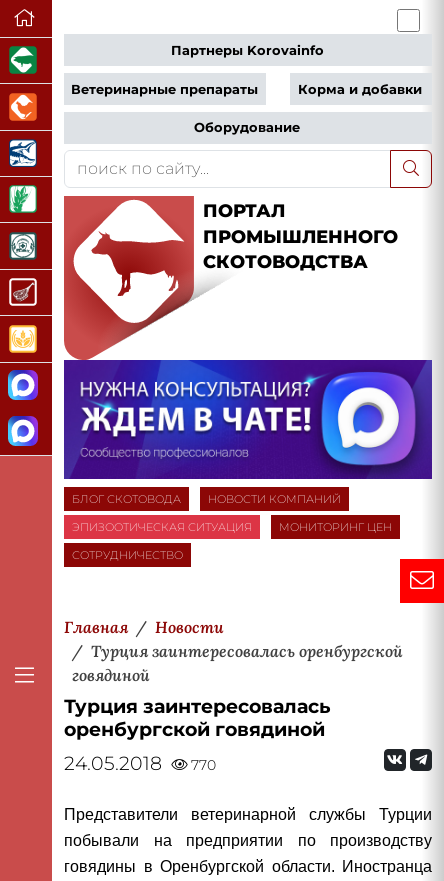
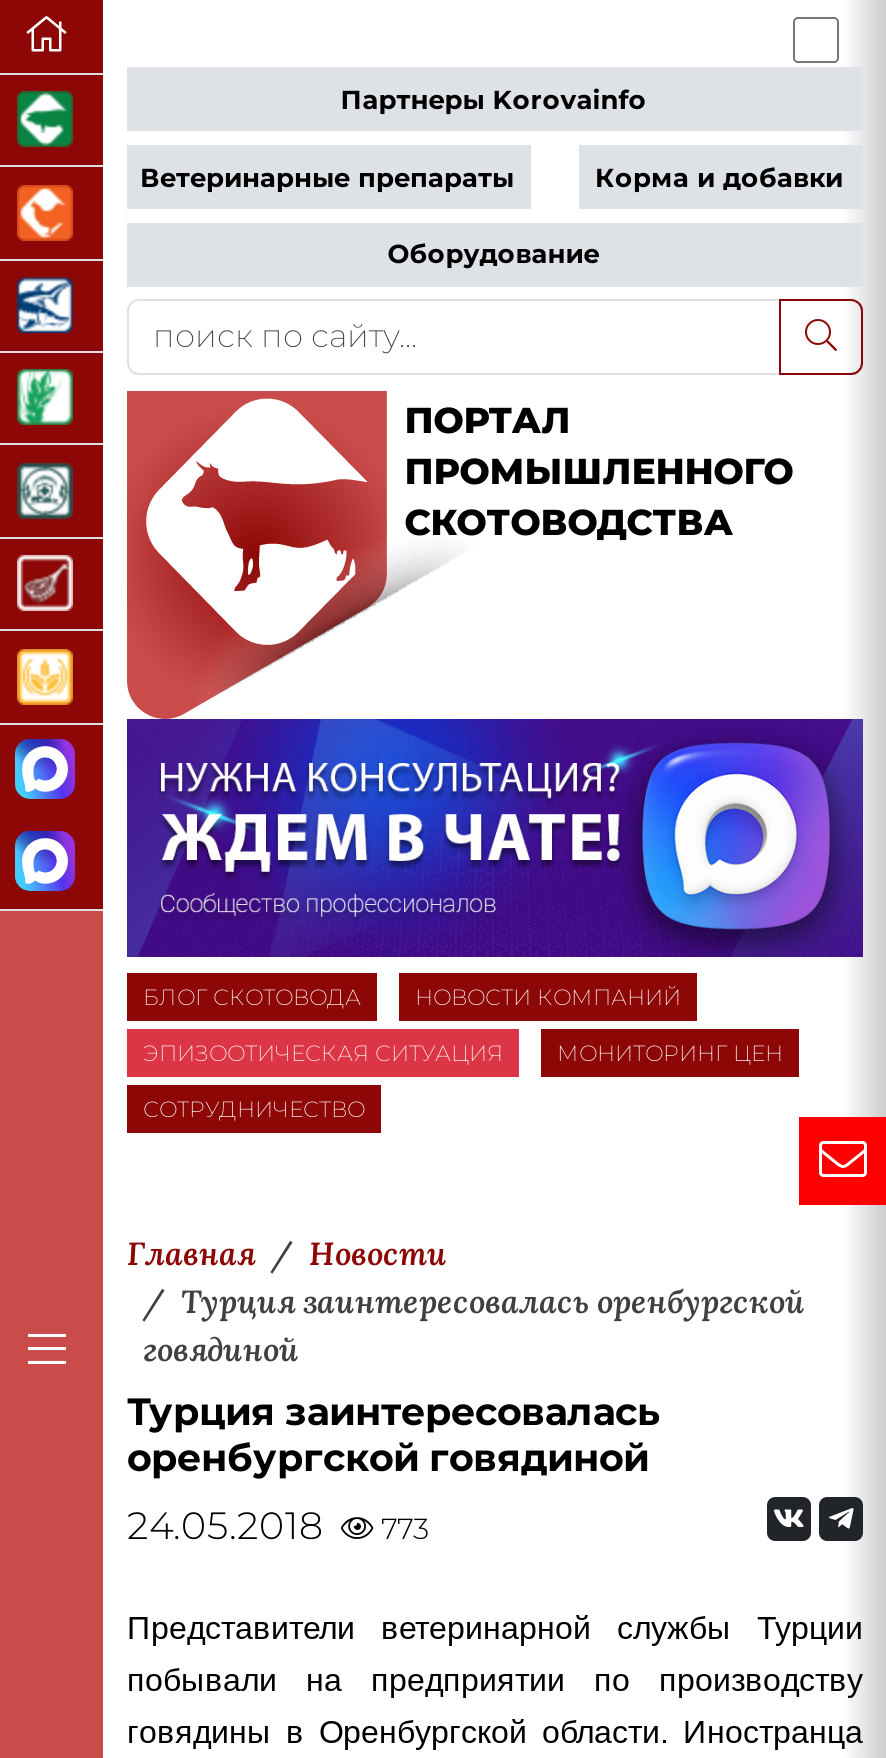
[64,750,216,774] 24.05.2018 770 -> [127,1500,429,1548] 24.05.2018 773

